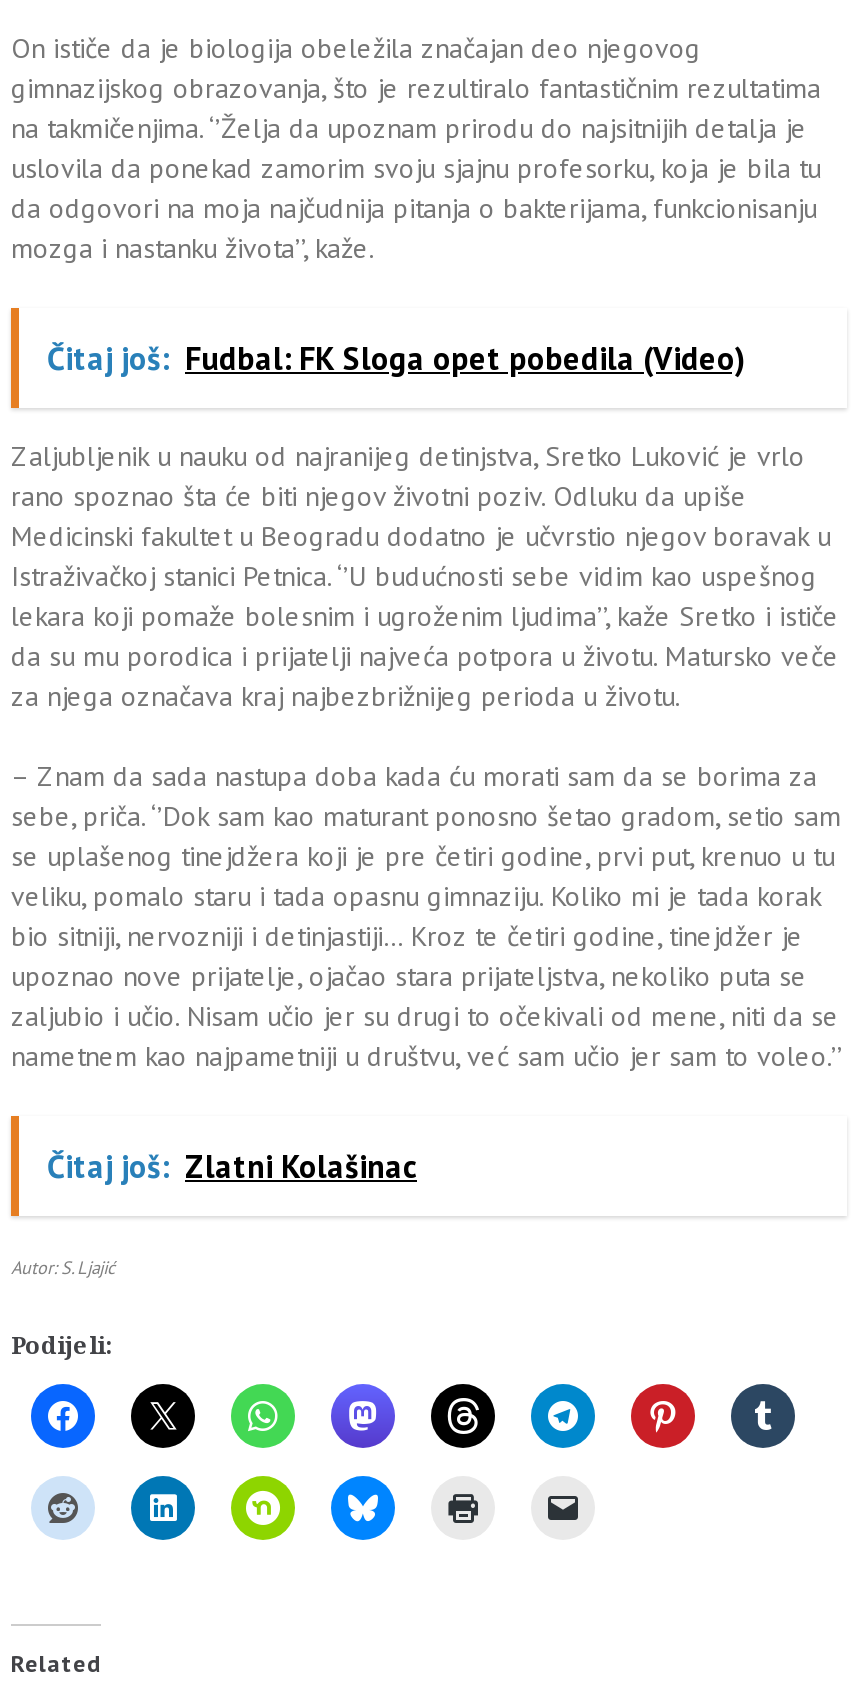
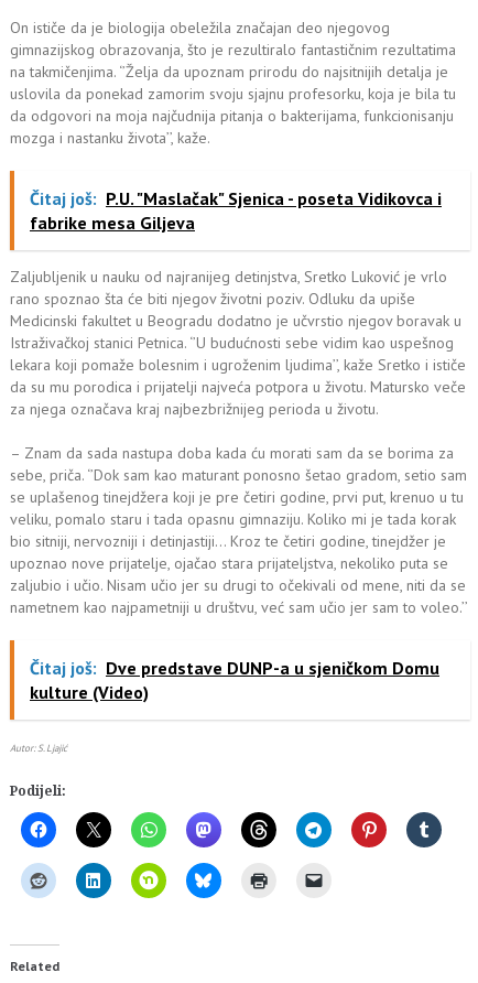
[47,338,745,378] Čitaj još: Fudbal: FK Sloga opet pobedila (Video) -> [30,188,442,234] Čitaj još: P.U. "Maslačak" Sjenica - poseta Vidikovca i | fabrike mesa Giljeva
[47,1146,417,1186] Čitaj još: Zlatni Kolašinac -> [30,657,439,703] Čitaj još: Dve predstave DUNP-a u sjeničkom Domu | kulture (Video)

